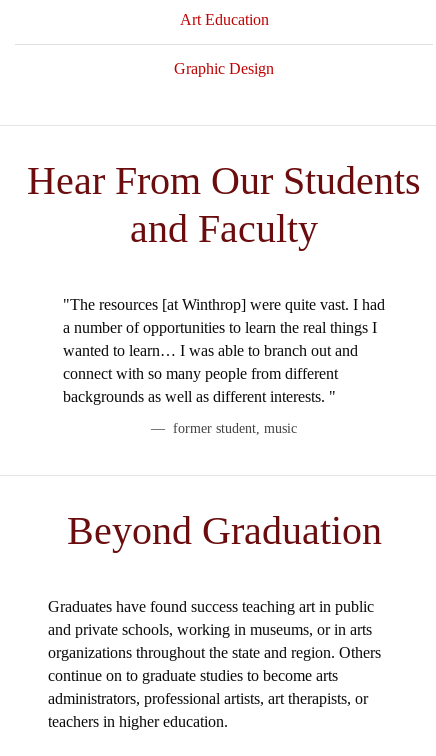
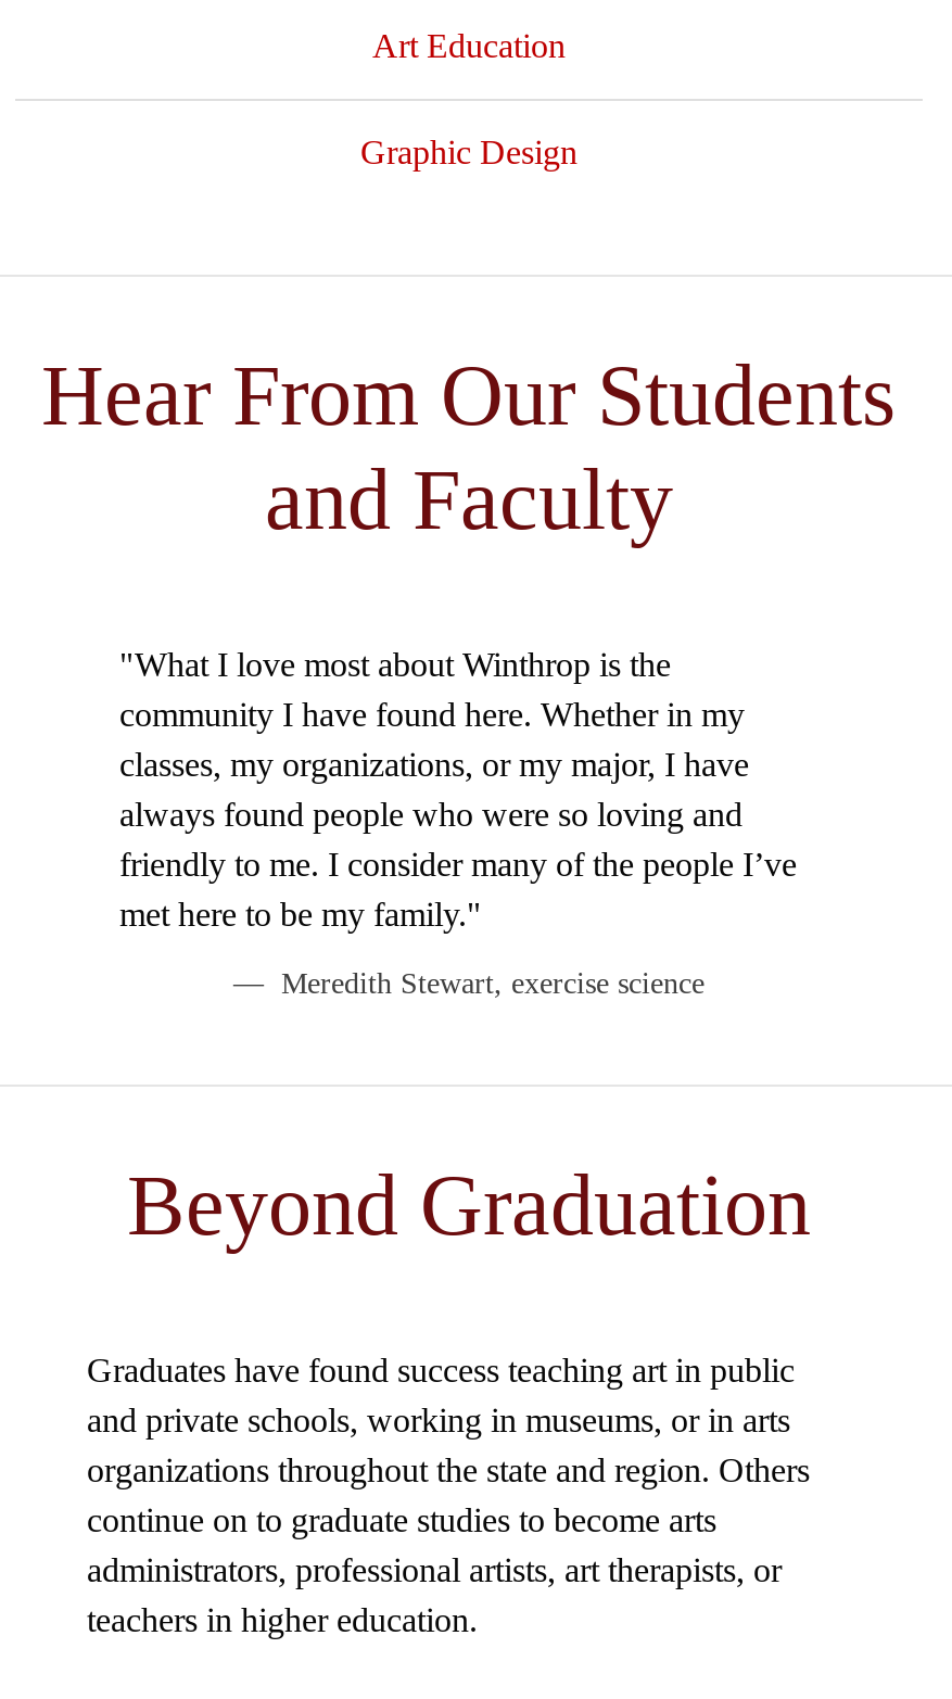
[63,296,385,405] "The resources [at Winthrop] were quite vast. I had | a number of opportunities to learn the real things I | wanted to learn… I was able to branch out and | connect with so many people from different | backgrounds as well as different interests. " -> [119,646,797,932] "What I love most about Winthrop is the | community I have found here. Whether in my | classes, my organizations, or my major, I have | always found people who were so loving and | friendly to me. I consider many of the people I’ve | met here to be my family."
[169,421,297,436] former student, music -> [272,967,705,999] Meredith Stewart, exercise science

